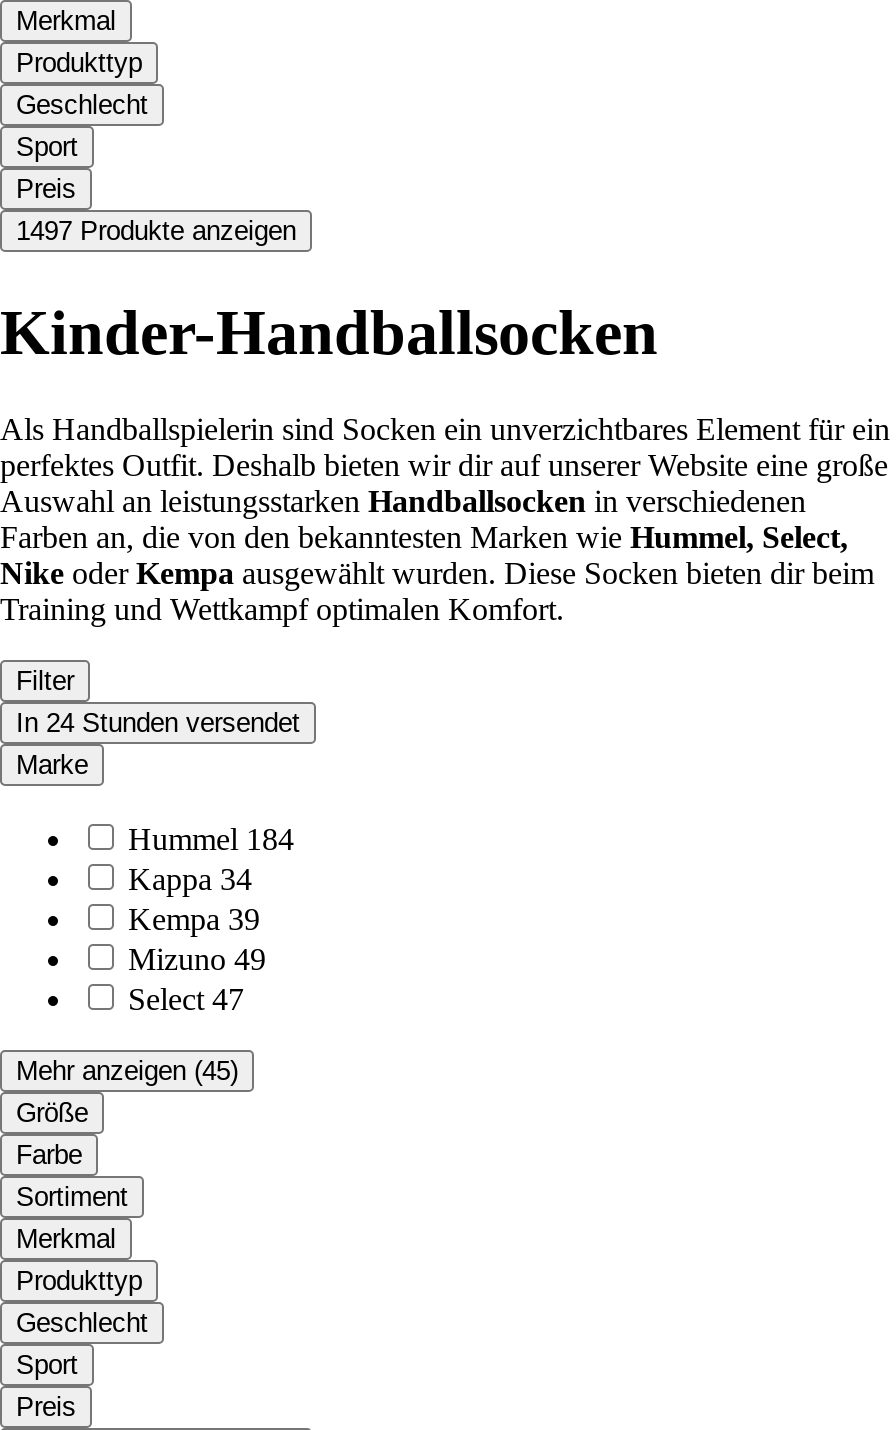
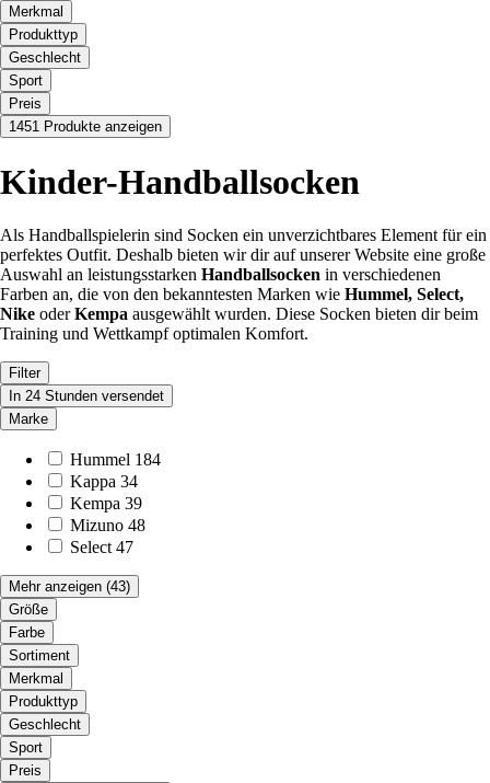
[16,217,296,247] 1497 Produkte anzeigen -> [9,119,162,135] 1451 Produkte anzeigen
[128,943,266,977] Mizuno 49 -> [70,516,145,535] Mizuno 48
[16,1057,238,1087] Mehr anzeigen (45) -> [9,579,130,595] Mehr anzeigen (43)

